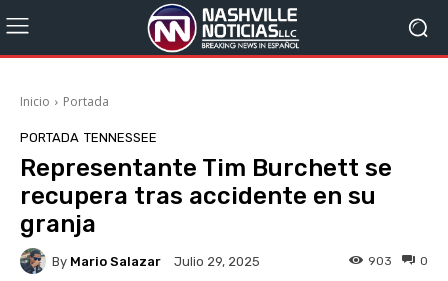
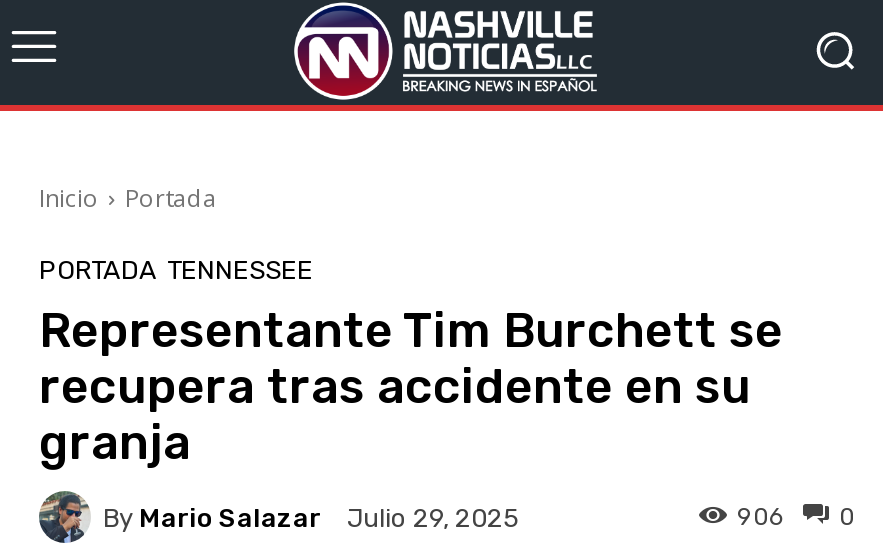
[368,254,392,268] 903 -> [737,503,783,531] 906

